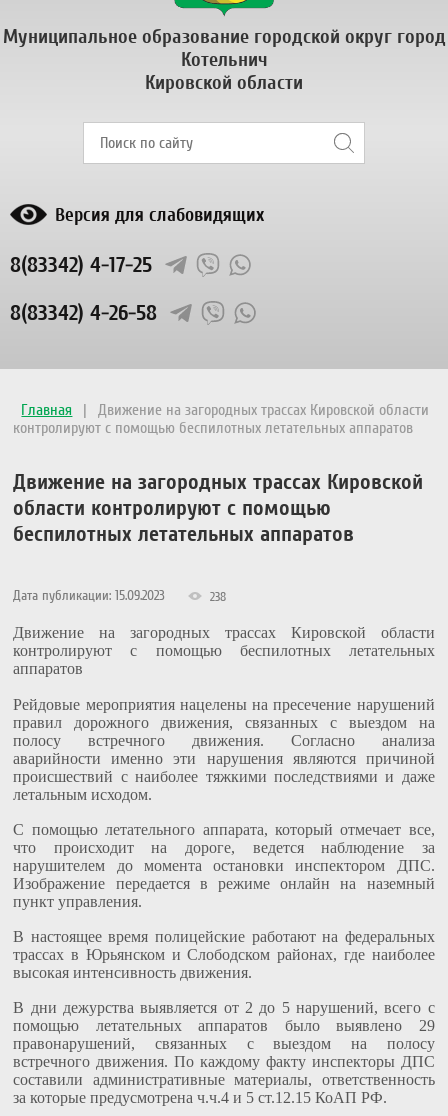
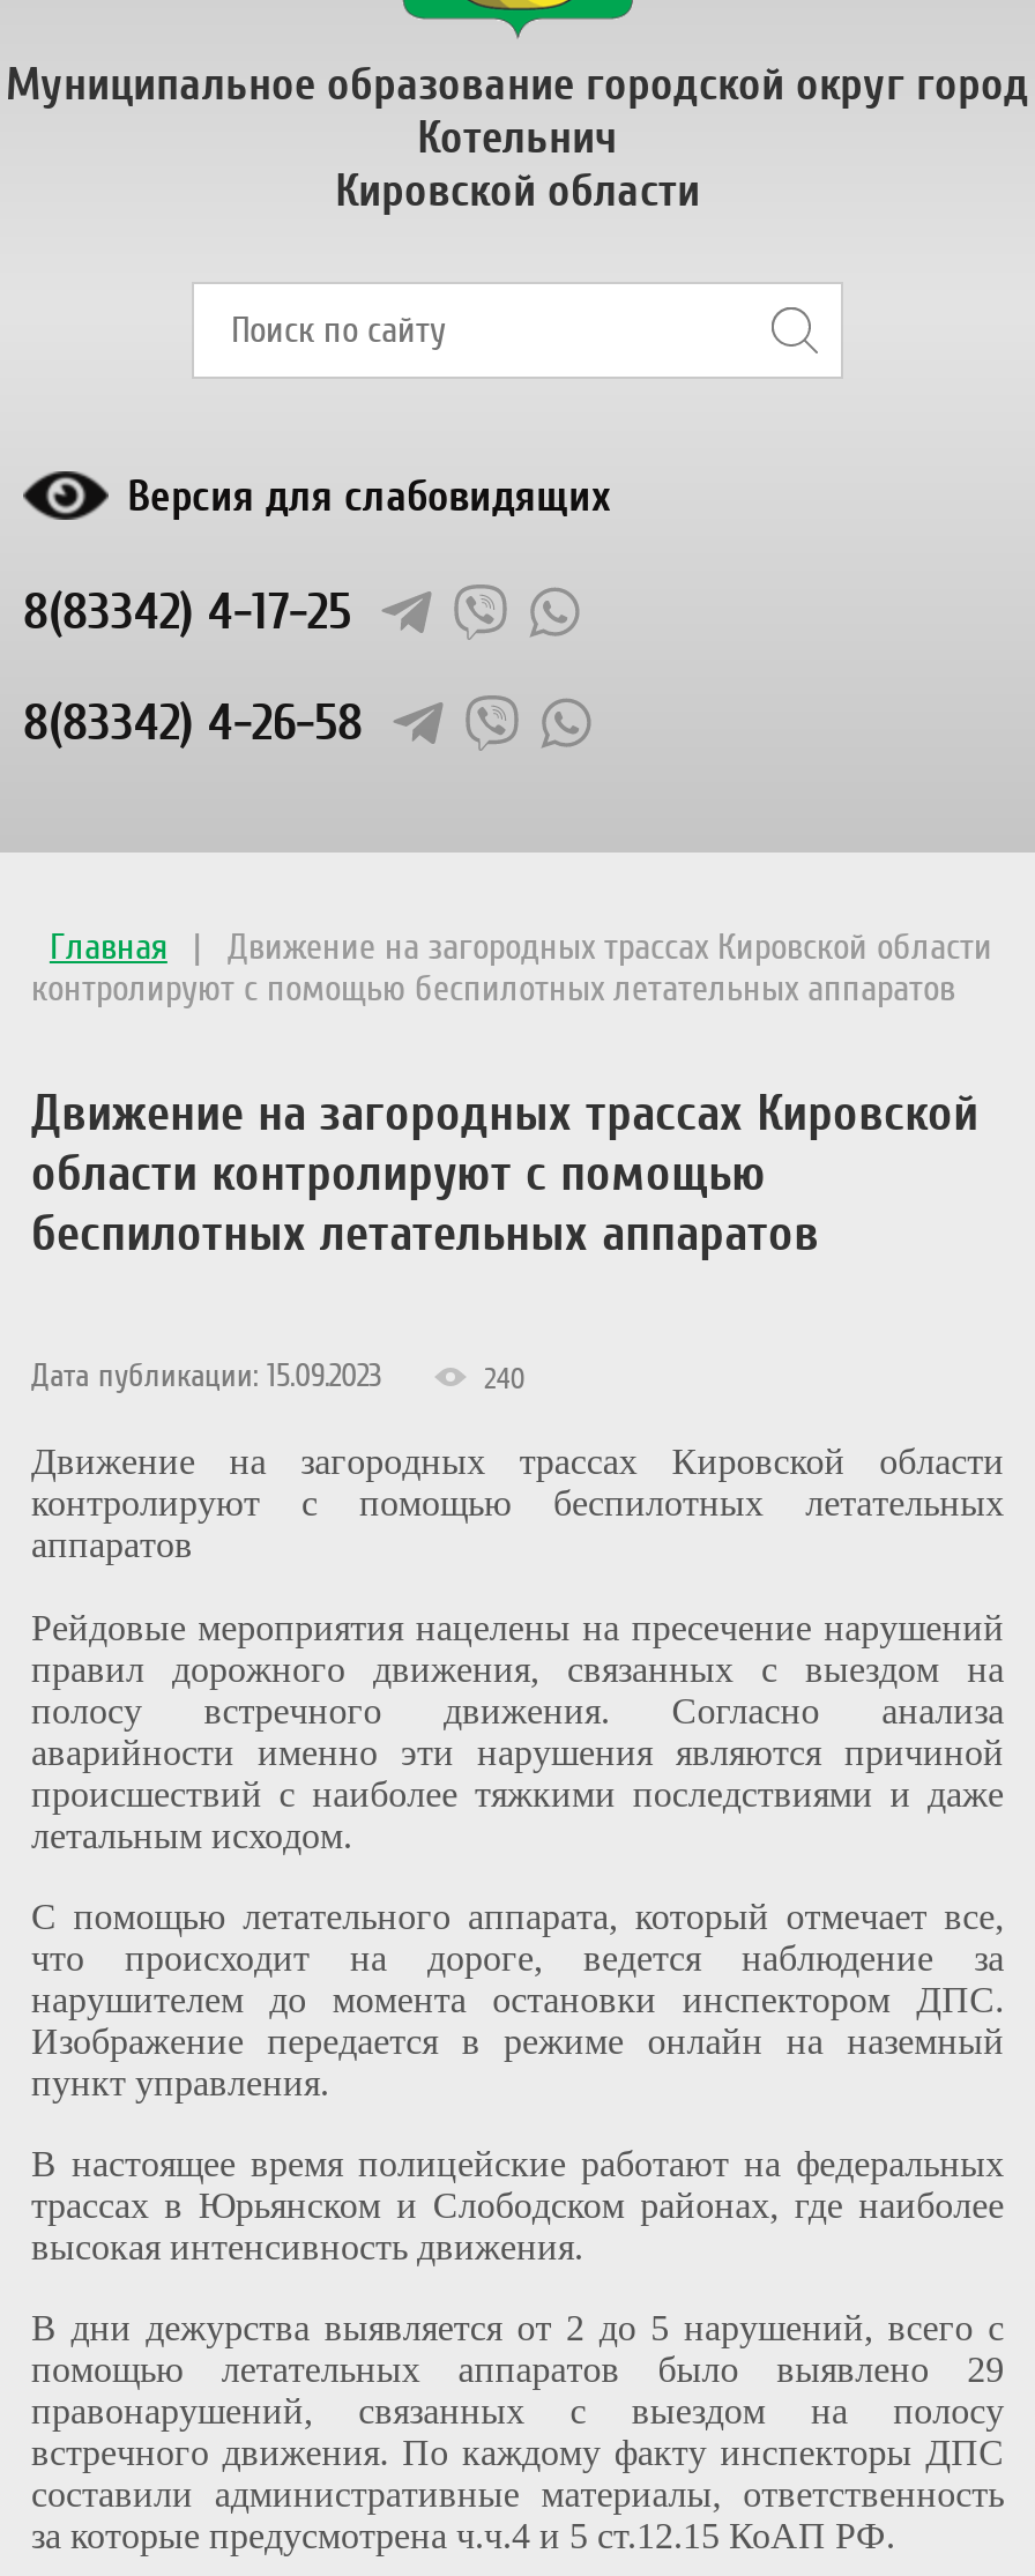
[210,589,226,604] 238 -> [485,1360,526,1395] 240

